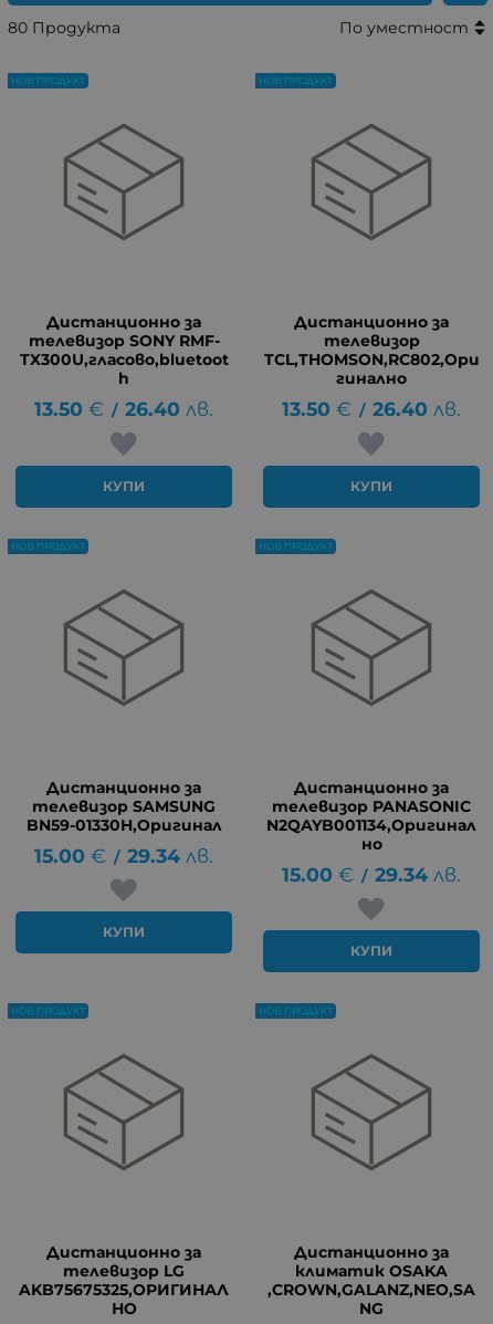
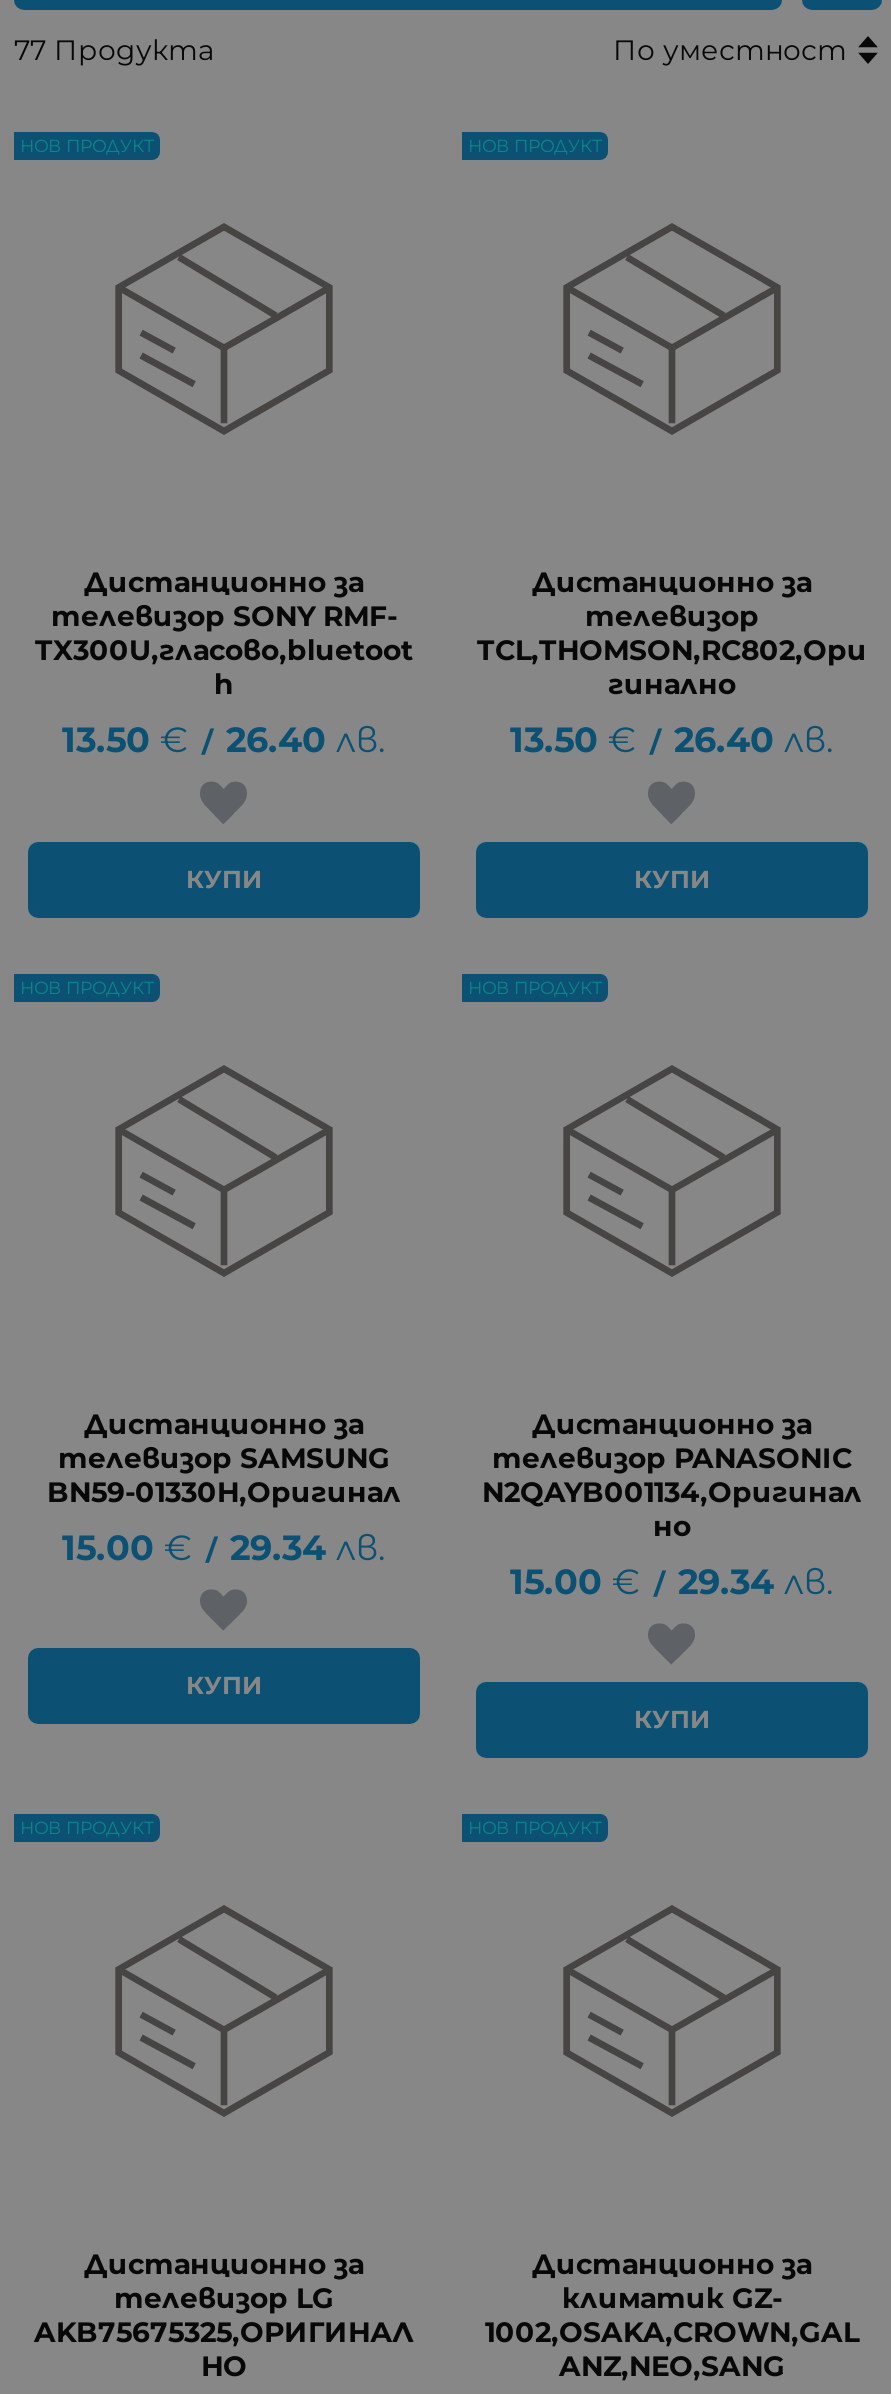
[8,17,120,37] 80 Продукта -> [14,31,214,67] 77 Продукта
[268,1261,475,1318] климатик OSAKA | ,CROWN,GALANZ,NEO,SA | NG -> [485,2280,859,2384] климатик GZ- | 1002,OSAKA,CROWN,GAL | ANZ,NEO,SANG

